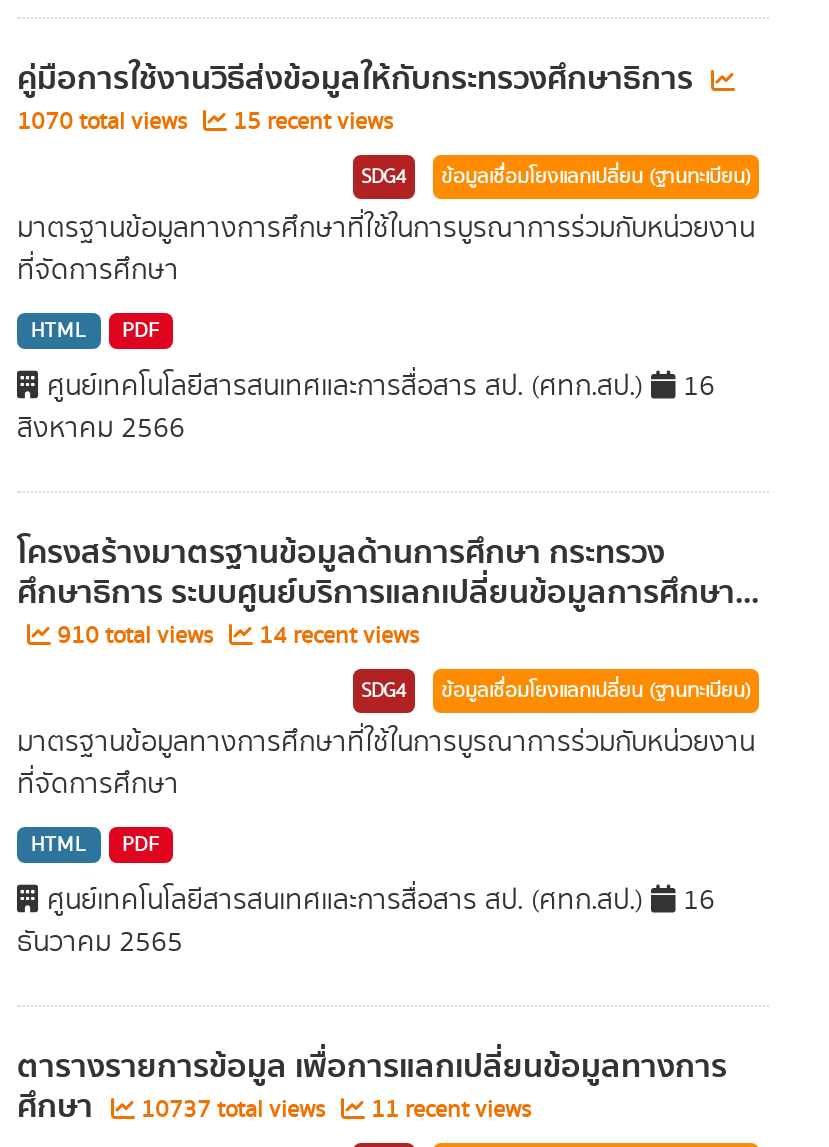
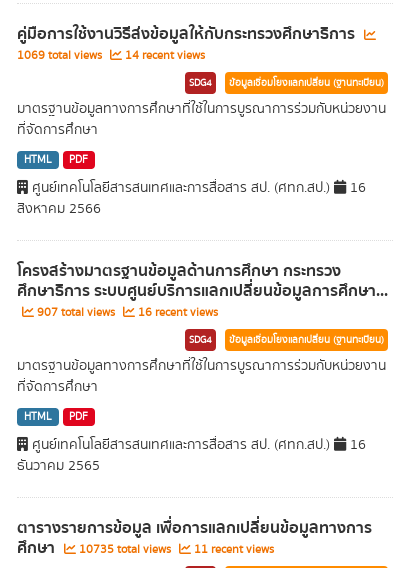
[17,105,193,139] 1070 total views -> [17,47,105,64] 1069 total views
[227,105,393,139] 15 recent views -> [122,47,205,64] 14 recent views
[51,619,219,653] 910 total views -> [34,304,118,321] 907 total views
[253,619,419,653] 14 recent views -> [135,304,218,321] 16 recent views
[17,1081,531,1133] ศึกษา 10737 total views 11 recent views -> [17,535,274,561] ศึกษา 10735 total views 11 recent views

